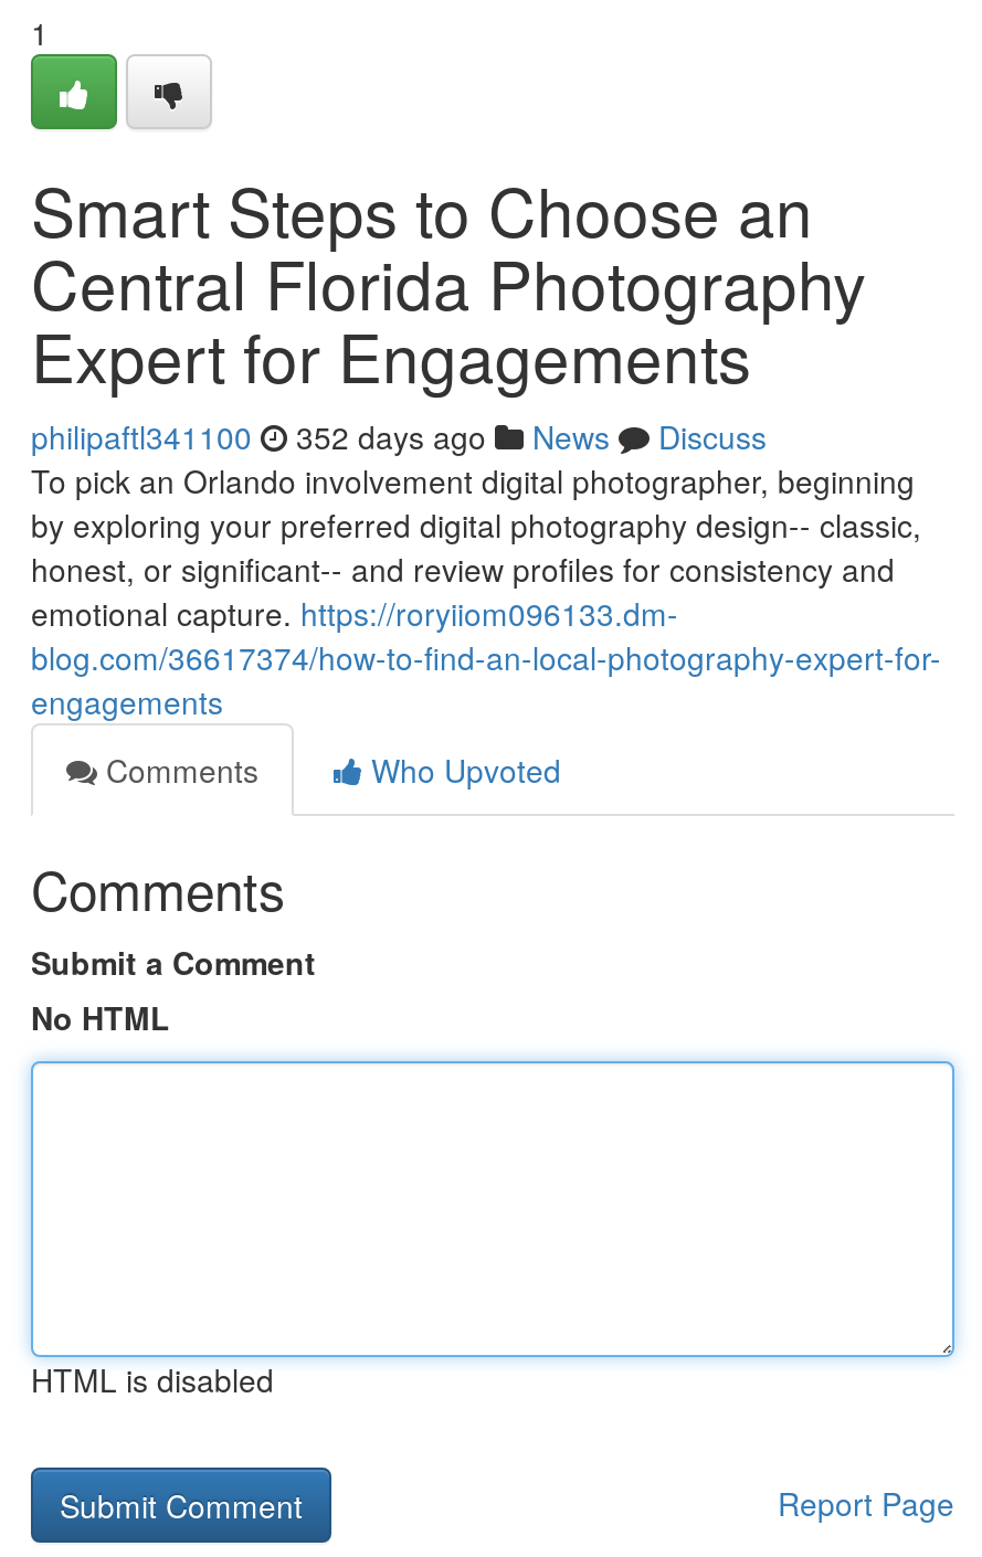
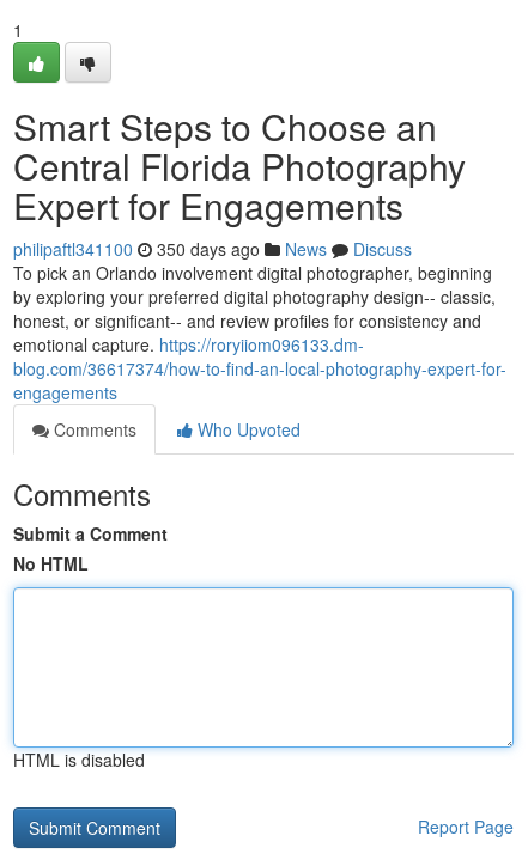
[31,414,767,458] philipaftl341100 352 days ago News Discuss -> [13,237,412,261] philipaftl341100 350 days ago News Discuss

